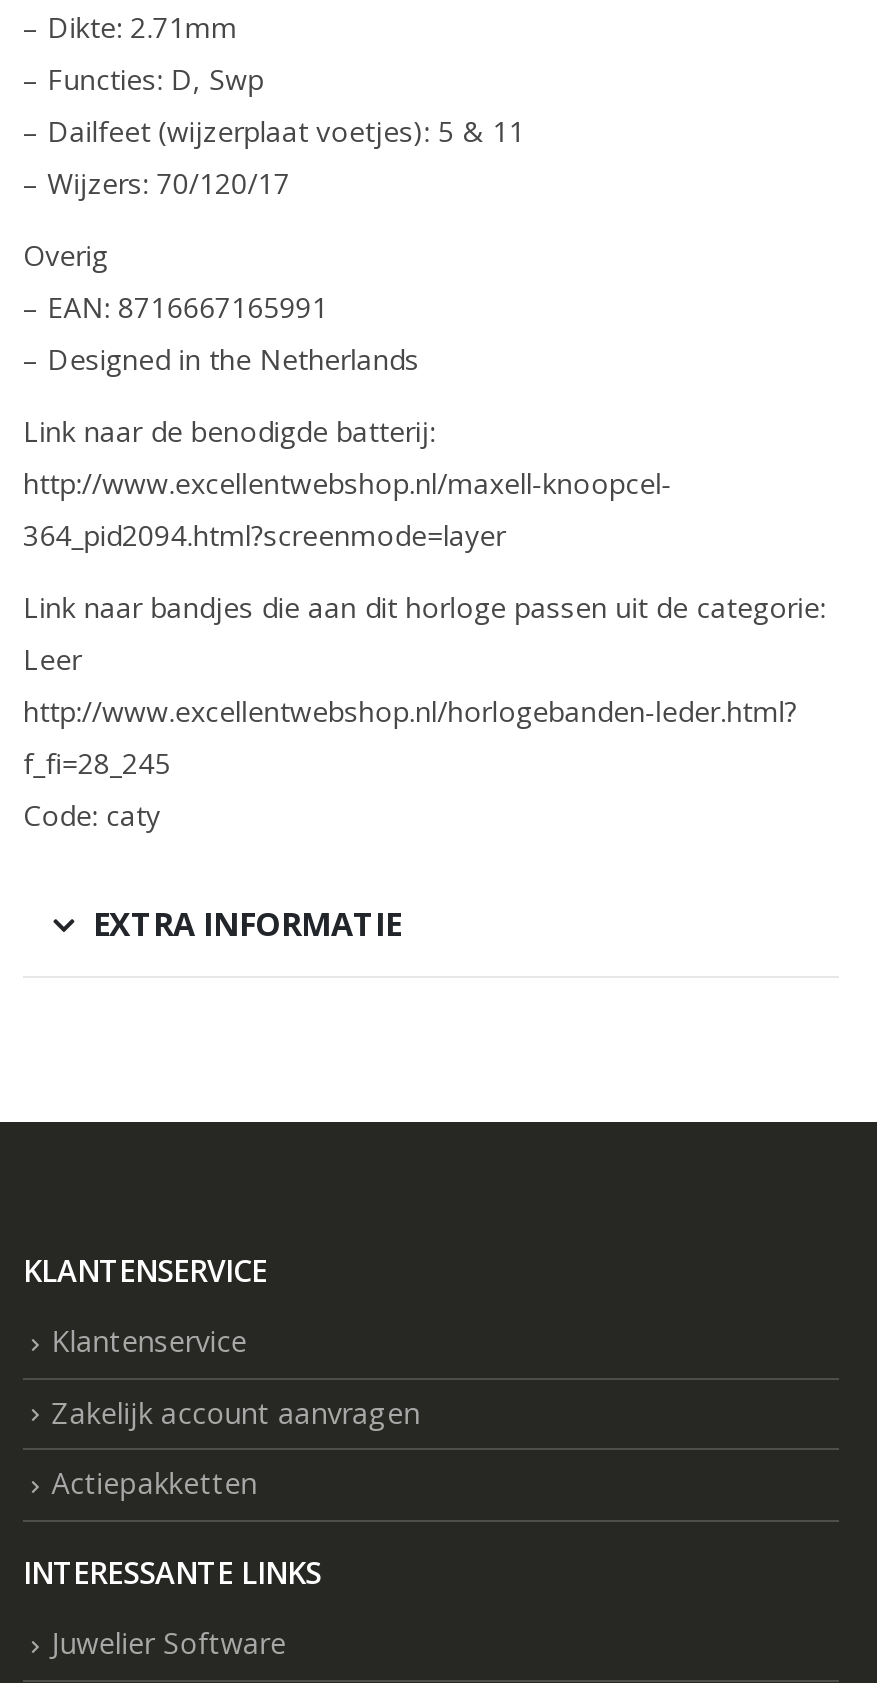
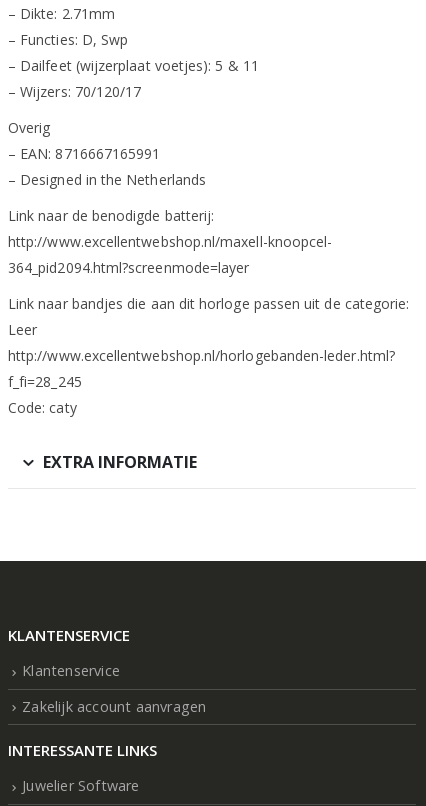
[51,1465,257,1503] Actiepakketten -> none

